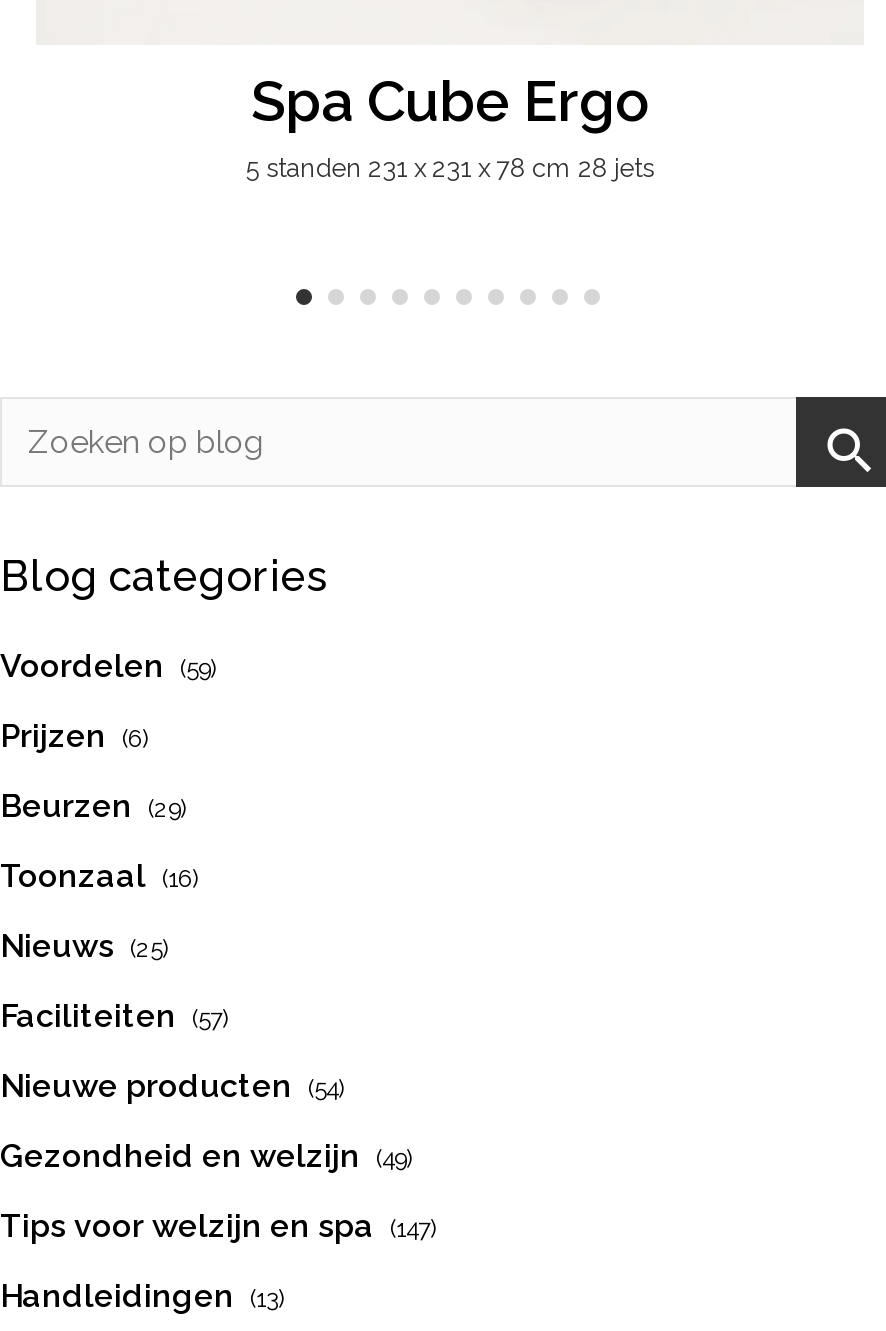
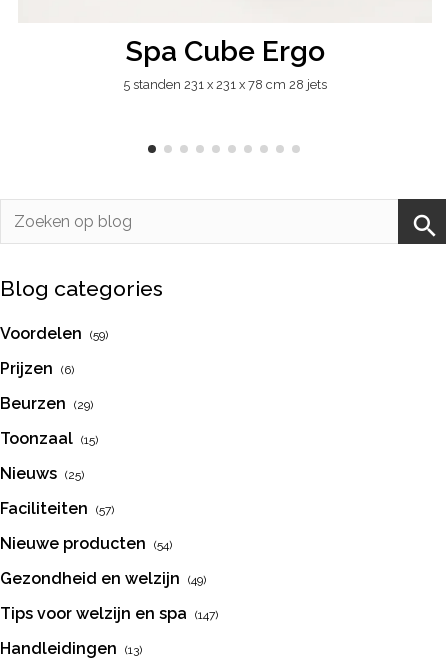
[0,857,198,895] Toonzaal (16) -> [0,429,98,448] Toonzaal (15)

